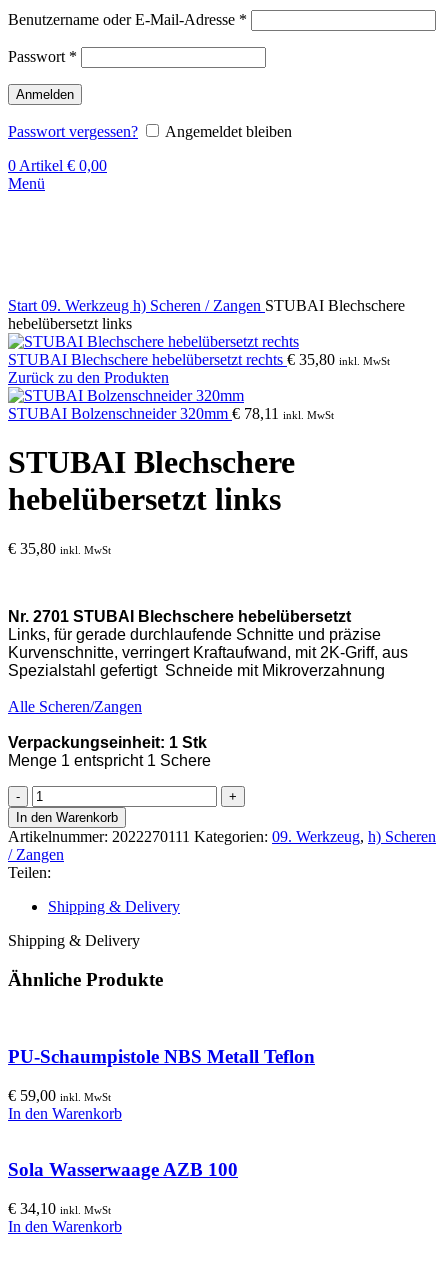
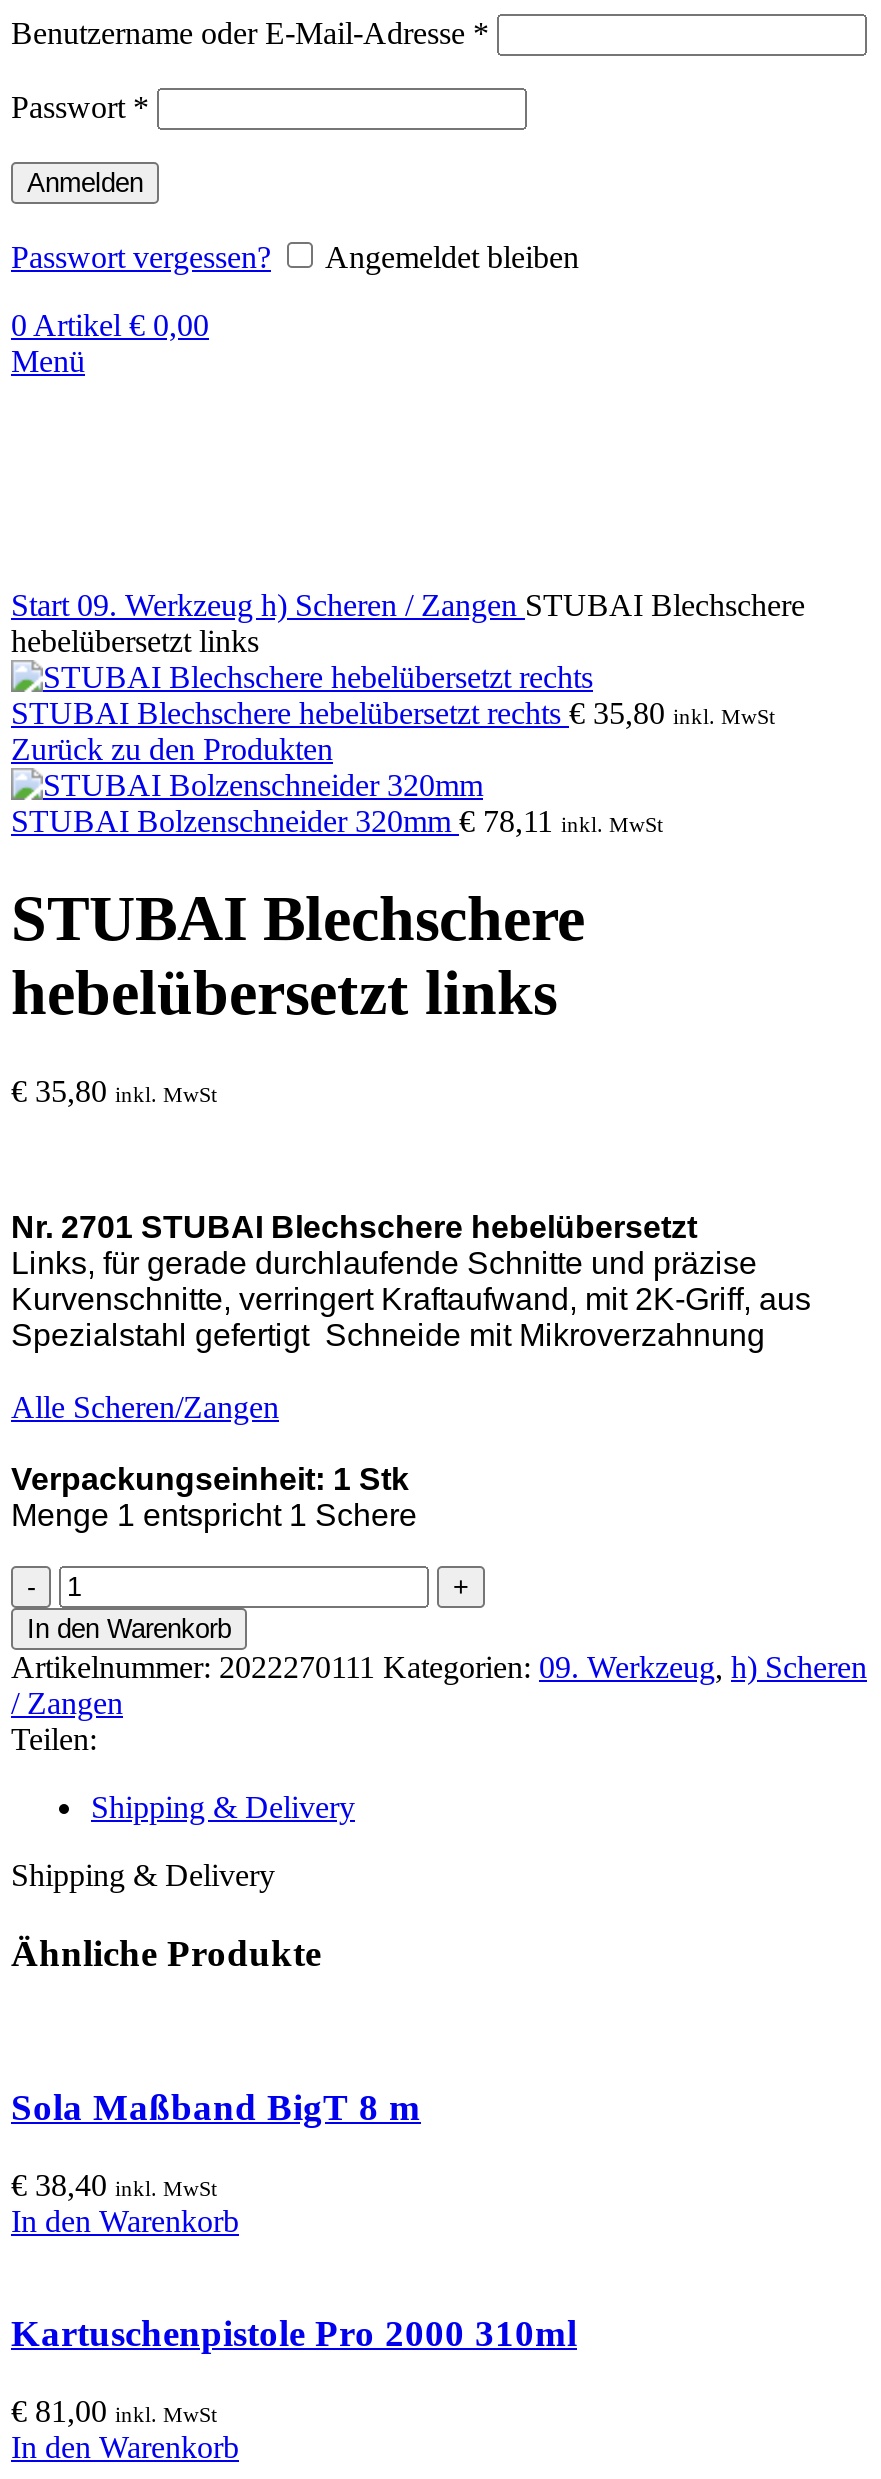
[8,1046,315,1067] PU-Schaumpistole NBS Metall Teflon -> [11,2086,421,2128] Sola Maßband BigT 8 m
[8,1087,111,1104] €59,00 inkl. MwSt -> [11,2168,217,2202] €38,40 inkl. MwSt
[8,1159,238,1180] Sola Wasserwaage AZB 100 -> [11,2313,577,2355] Kartuschenpistole Pro 2000 310ml
[8,1200,111,1217] €34,10 inkl. MwSt -> [11,2394,217,2428] €81,00 inkl. MwSt

